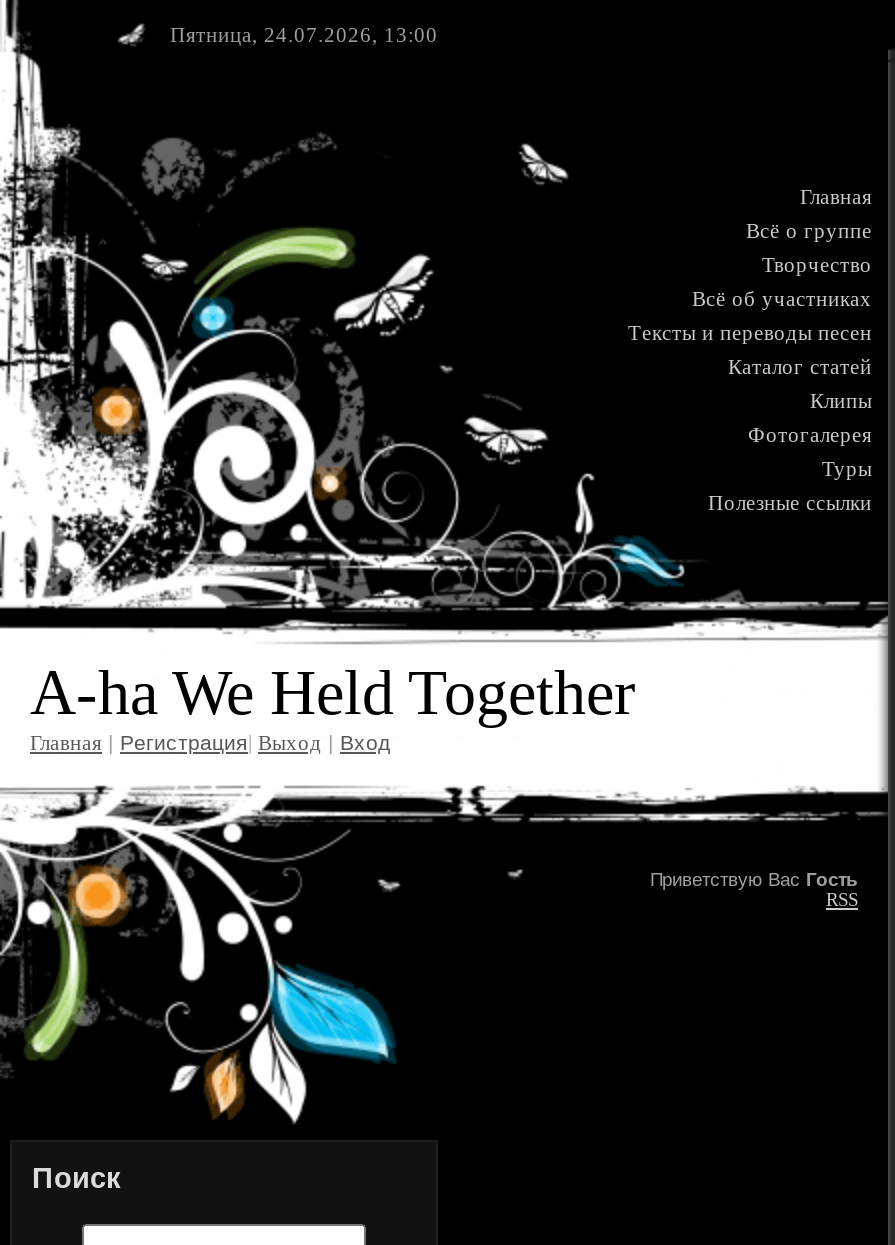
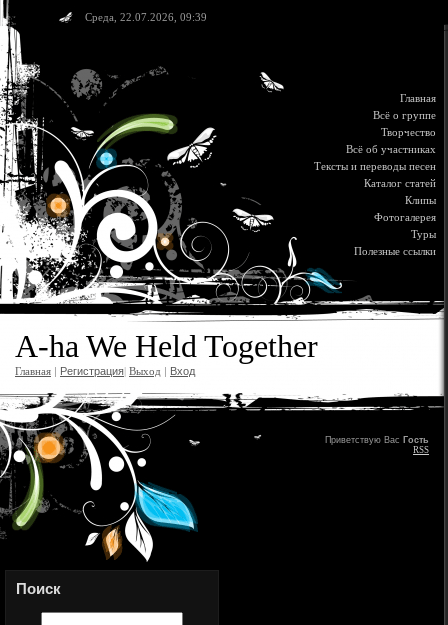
[170,24,438,46] Пятница, 24.07.2026, 13:00 -> [85,12,207,23] Среда, 22.07.2026, 09:39

